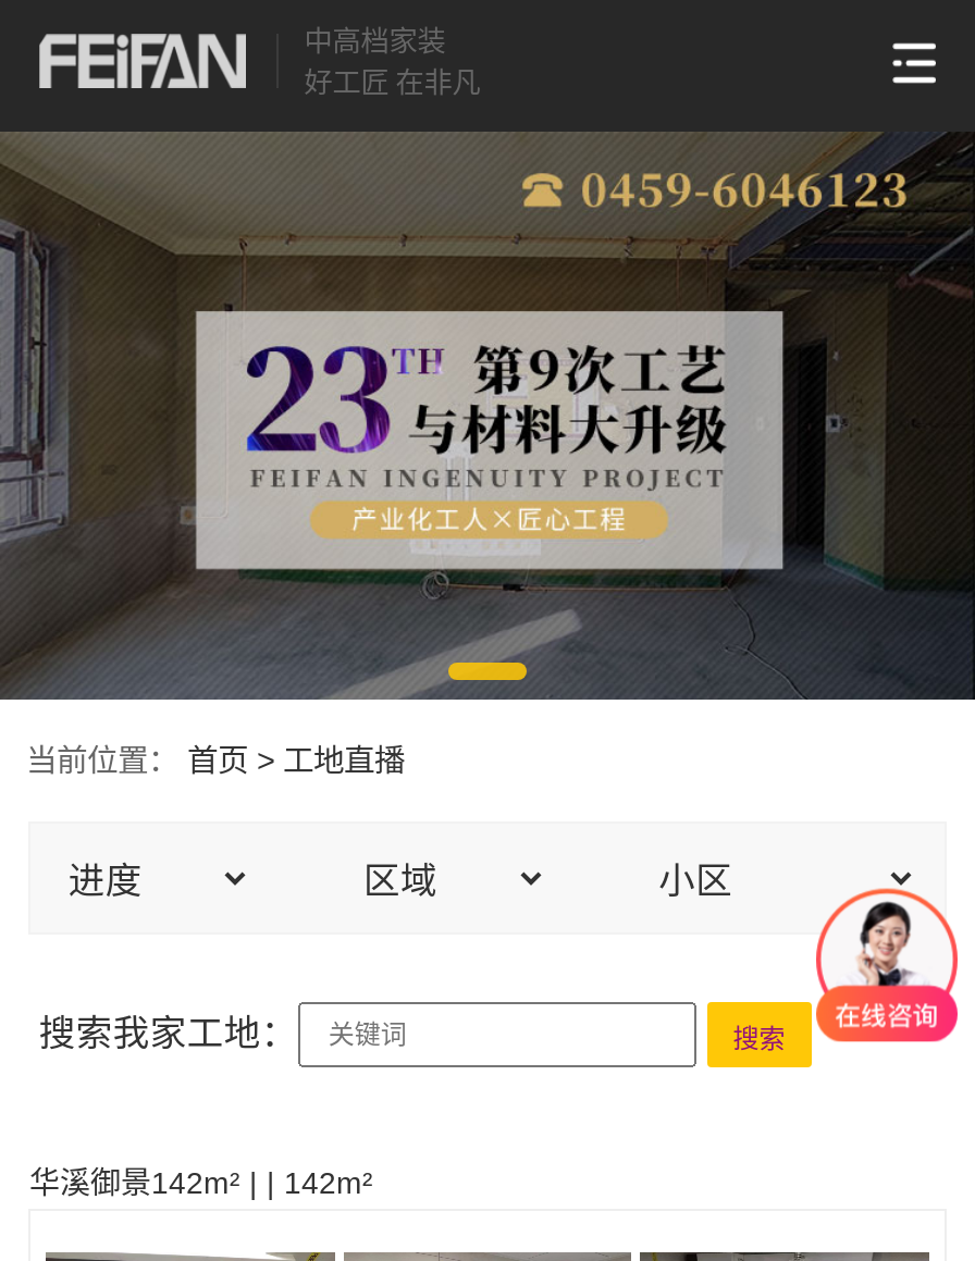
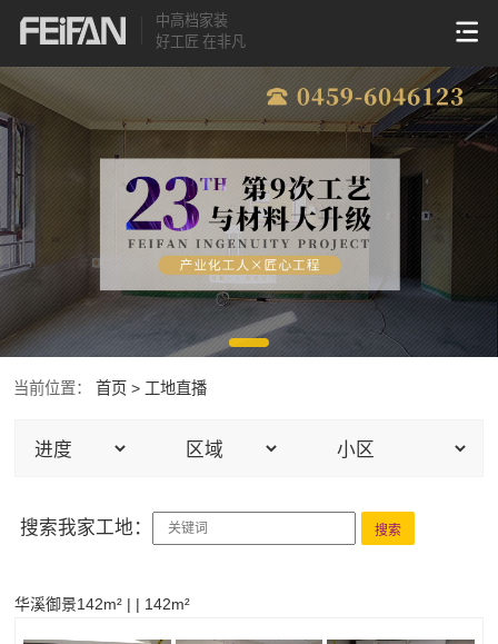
[814,887,960,1043] [image] -> none

